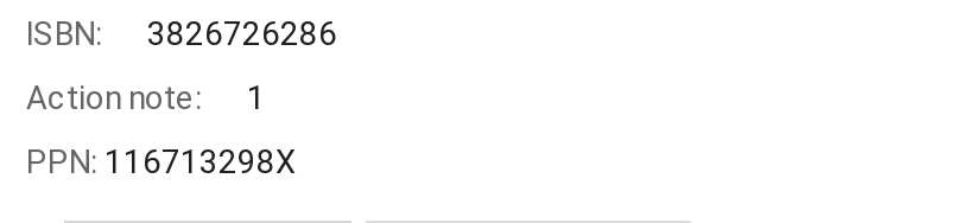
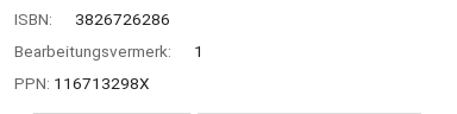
[26,78,209,116] Action note: -> [14,42,175,61] Bearbeitungsvermerk:

